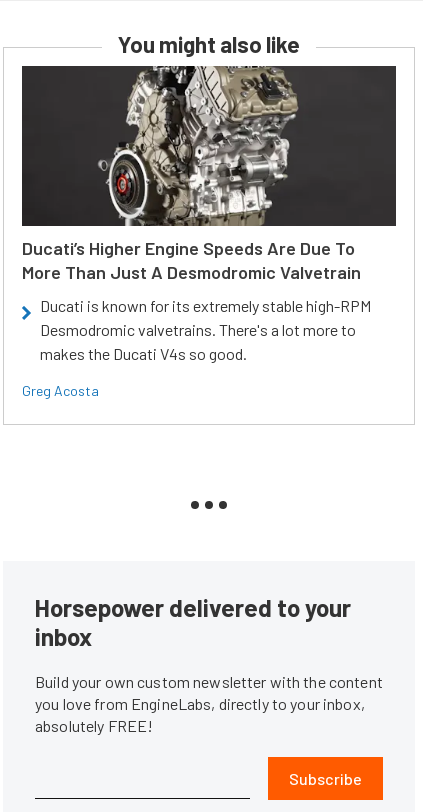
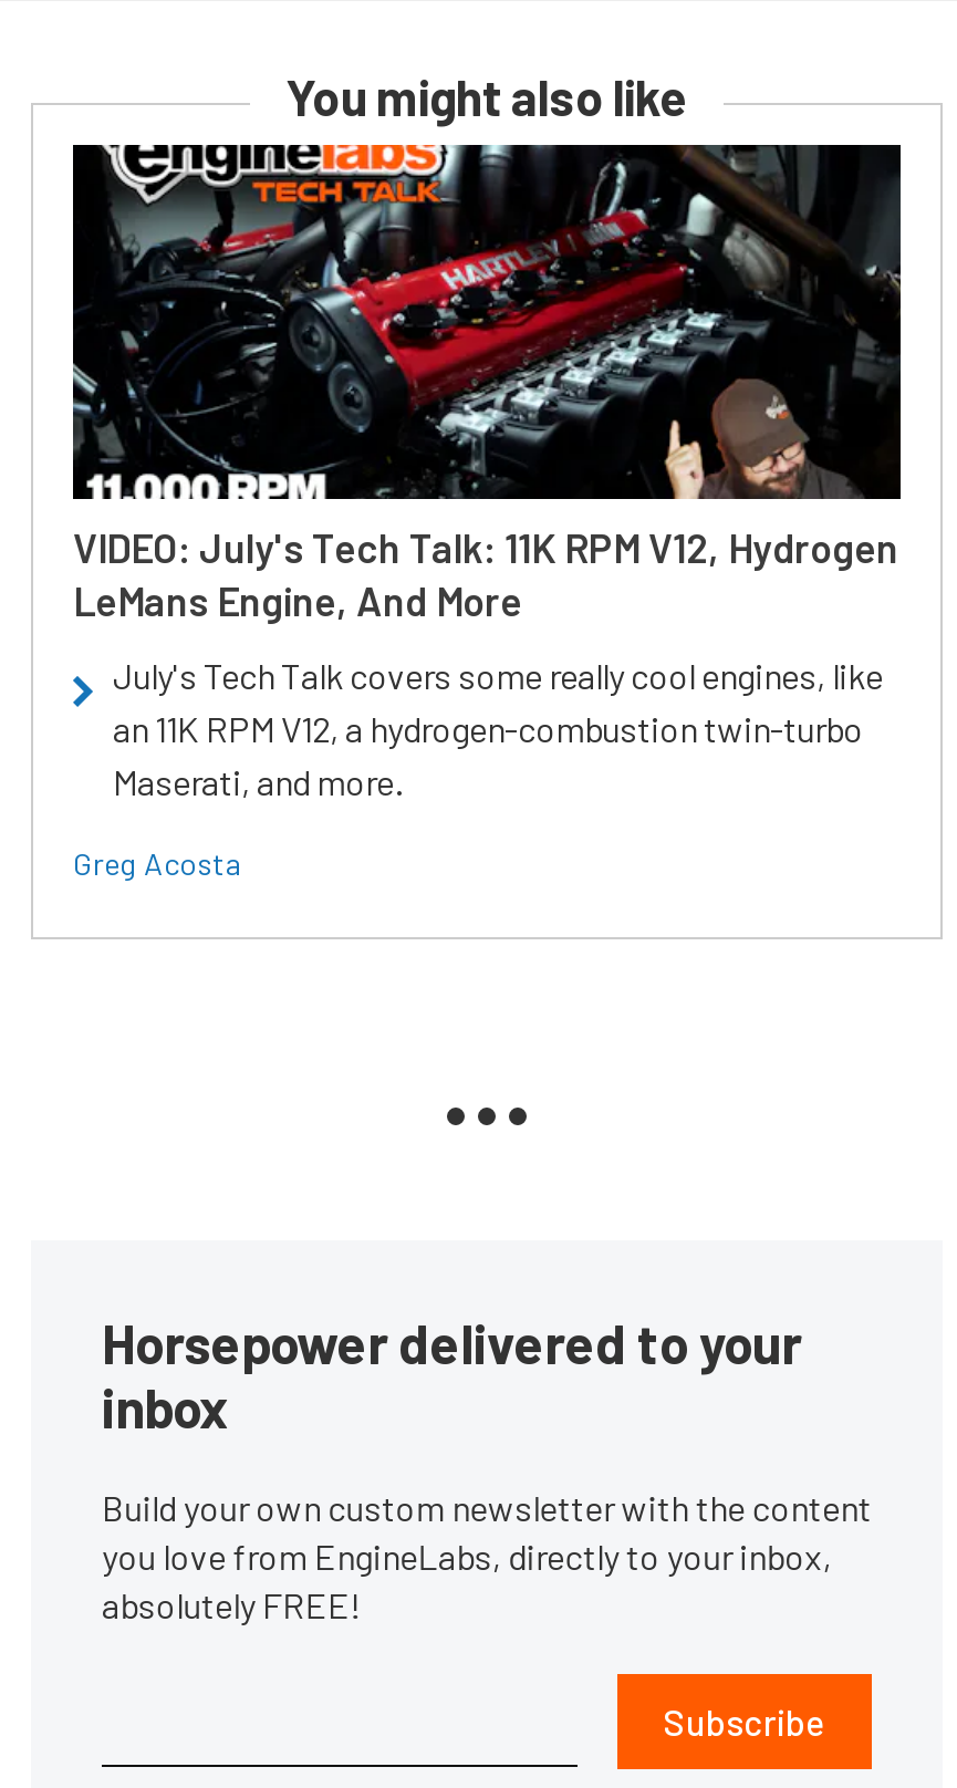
[22,65,396,282] [image] | Ducati’s Higher Engine Speeds Are Due To | More Than Just A Desmodromic Valvetrain -> [73,142,898,625] [image] | VIDEO: July's Tech Talk: 11K RPM V12, Hydrogen | LeMans Engine, And More
[40,295,371,362] Ducati is known for its extremely stable high-RPM | Desmodromic valvetrains. There's a lot more to | makes the Ducati V4s so good. -> [113,654,883,802] July's Tech Talk covers some really cool engines, like | an 11K RPM V12, a hydrogen-combustion twin-turbo | Maserati, and more.

